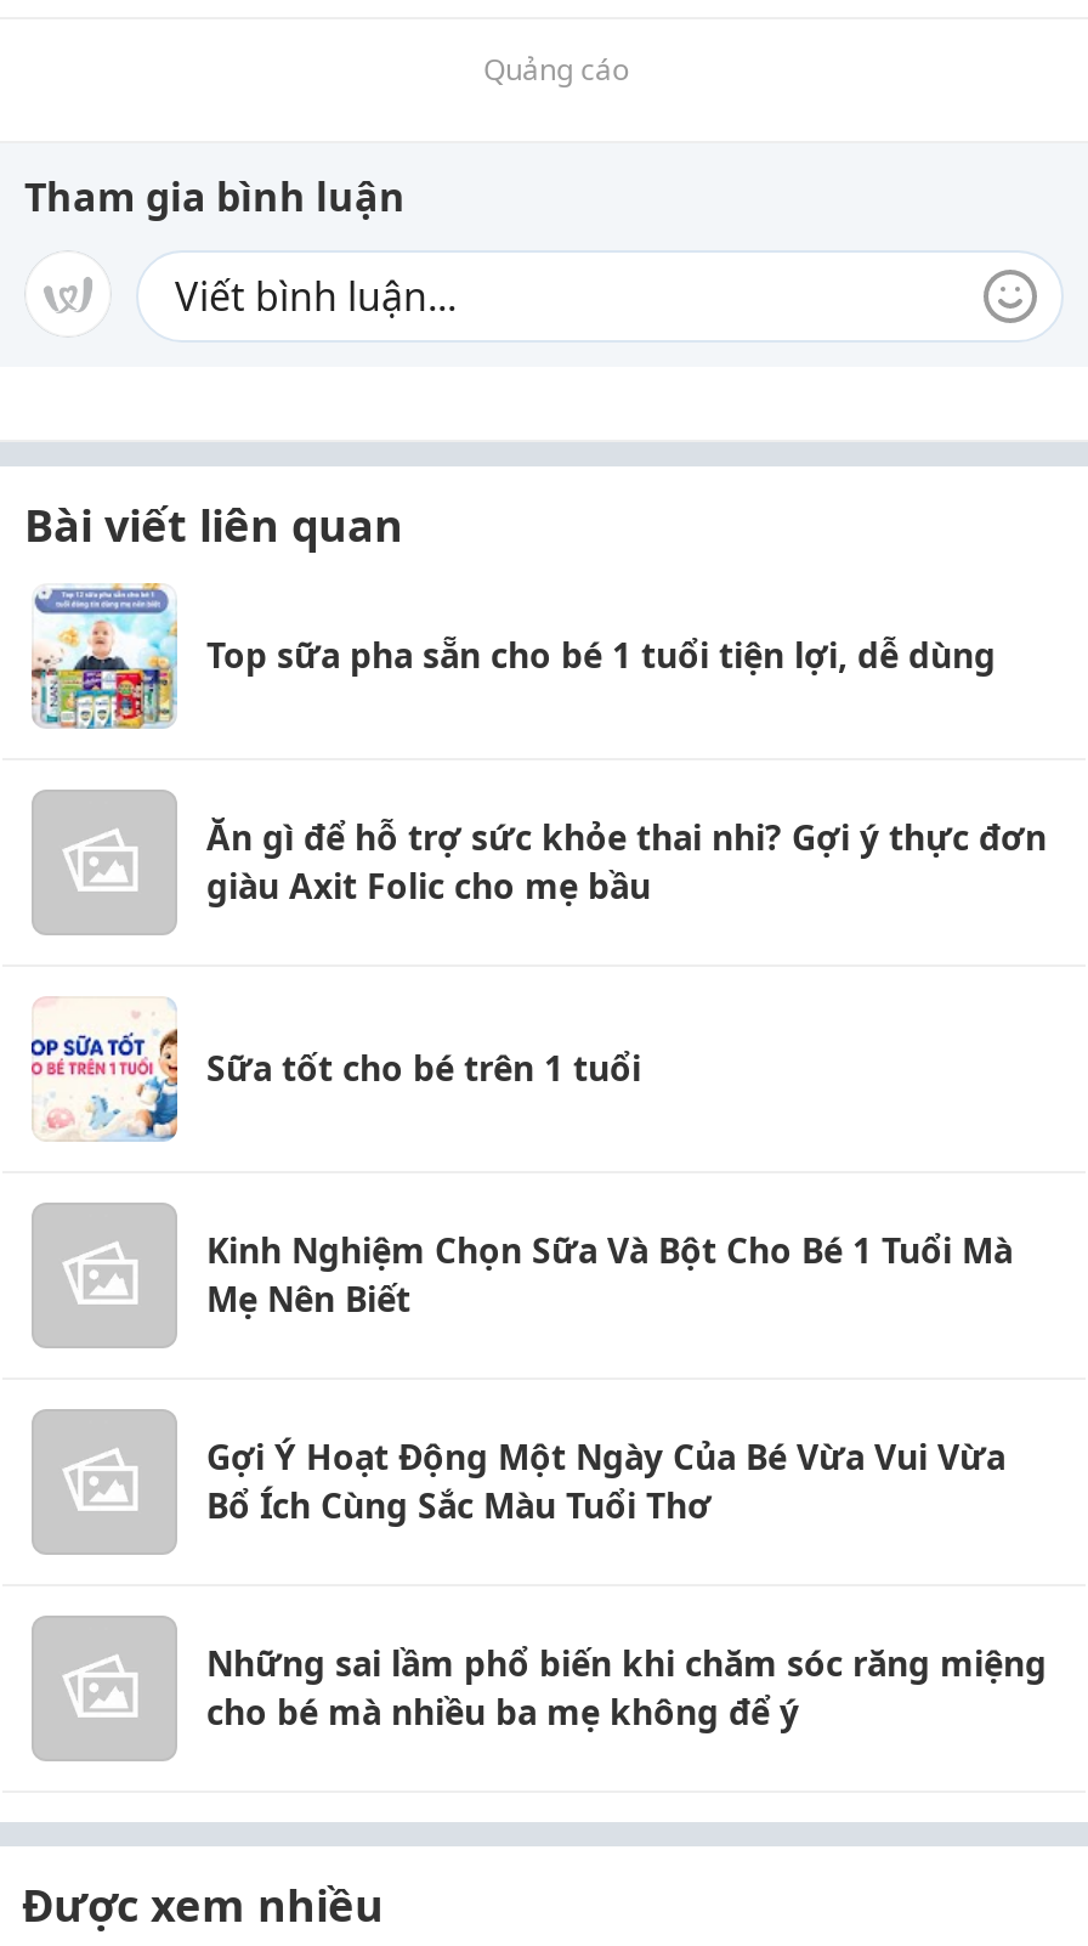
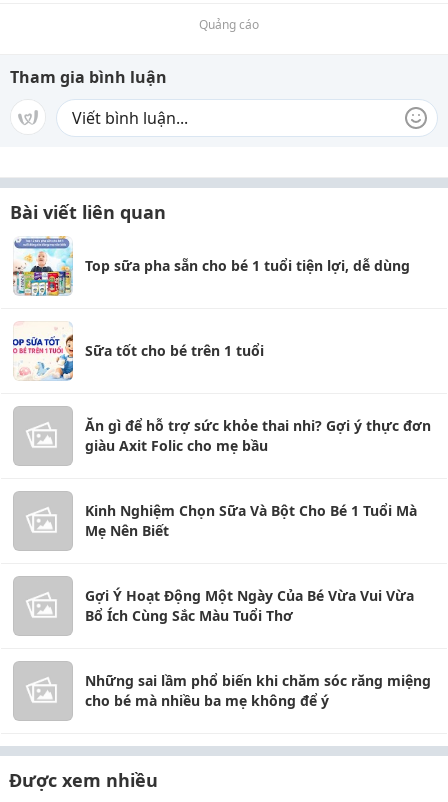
moved [206,814,1047,909] -> [85,416,431,455]: Ăn gì để hỗ trợ sức khỏe thai nhi? Gợi ý thực đơn | giàu Axit Folic cho mẹ bầu
moved [29,999,641,1142] -> [12,322,264,381]: [image] | Sữa tốt cho bé trên 1 tuổi

